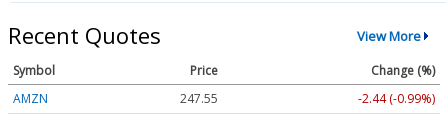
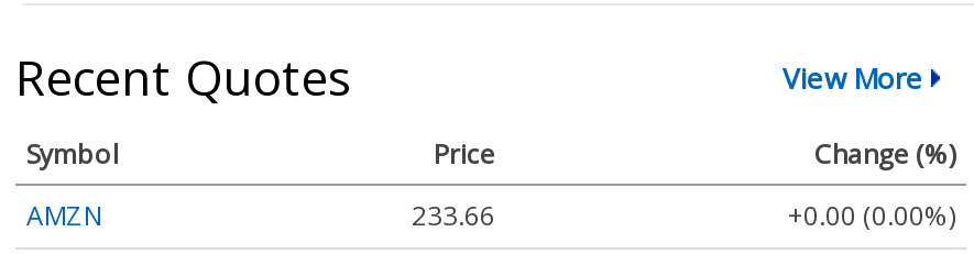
[180,90,218,107] 247.55 -> [412,197,495,235] 233.66
[358,90,435,107] -2.44 (-0.99%) -> [788,197,955,235] +0.00 (0.00%)

